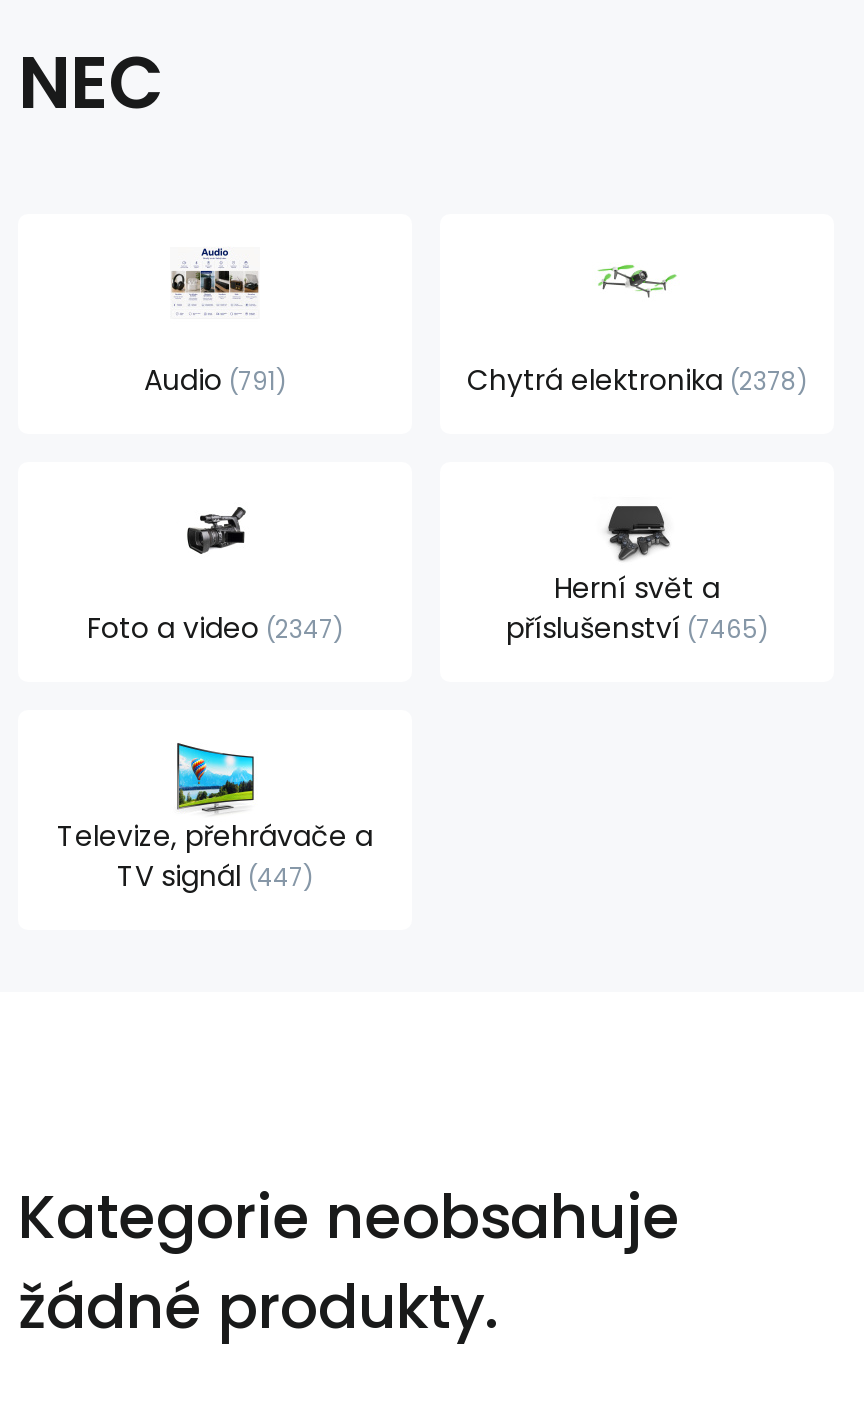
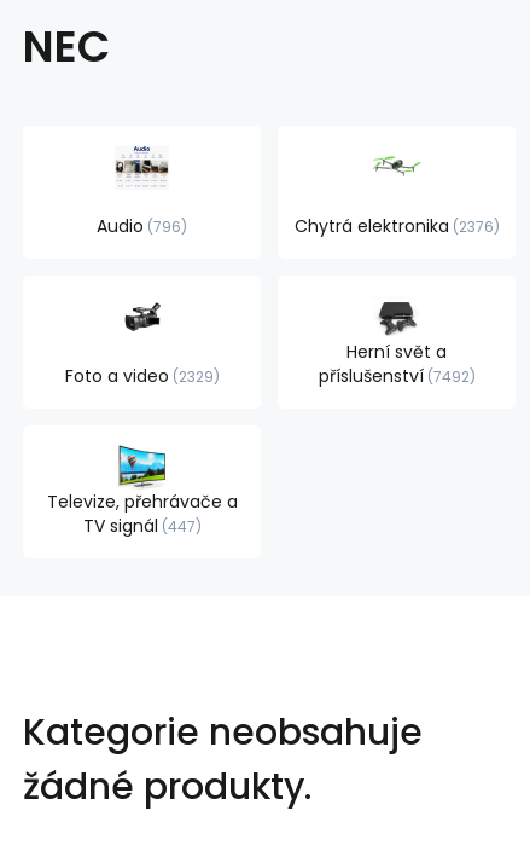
[144,360,276,400] Audio 791 -> [97,214,181,238] Audio 796
[467,360,797,400] Chytrá elektronika 2378 -> [294,214,493,238] Chytrá elektronika 2376
[87,608,333,648] Foto a video 2347 -> [65,364,213,388] Foto a video 2329
[506,608,758,648] příslušenství 7465 -> [318,364,469,388] příslušenství 7492

